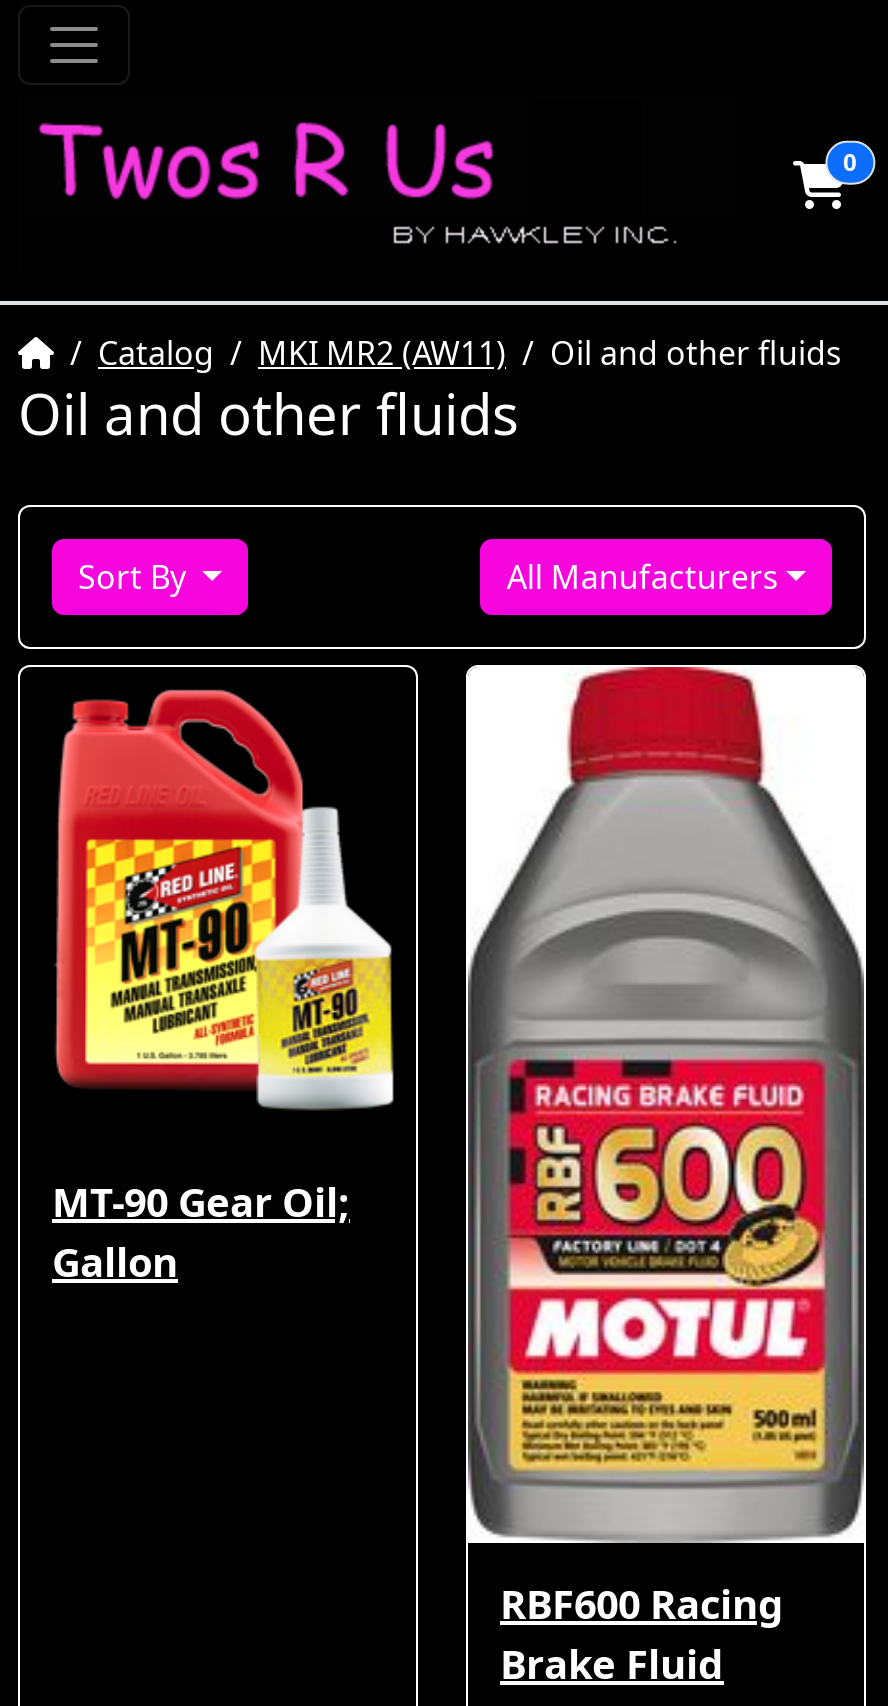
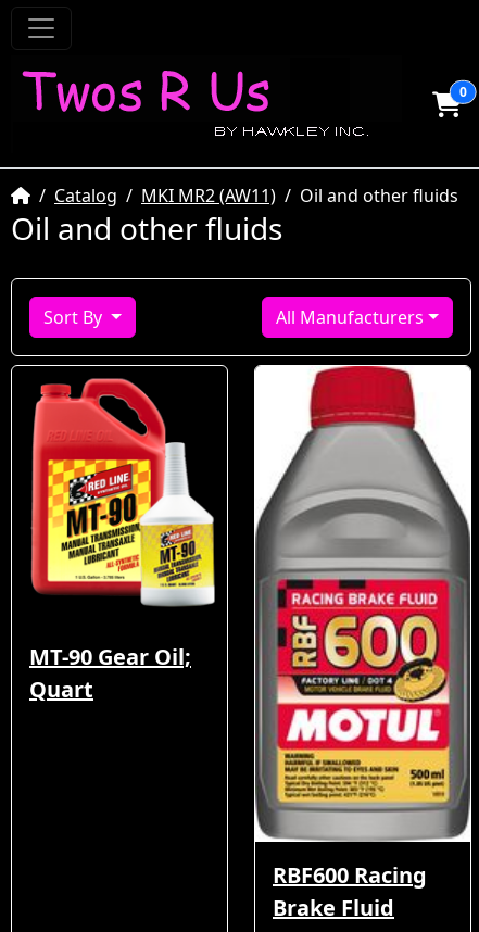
[52,1236,178,1290] Gallon -> [29,675,93,704] Quart

